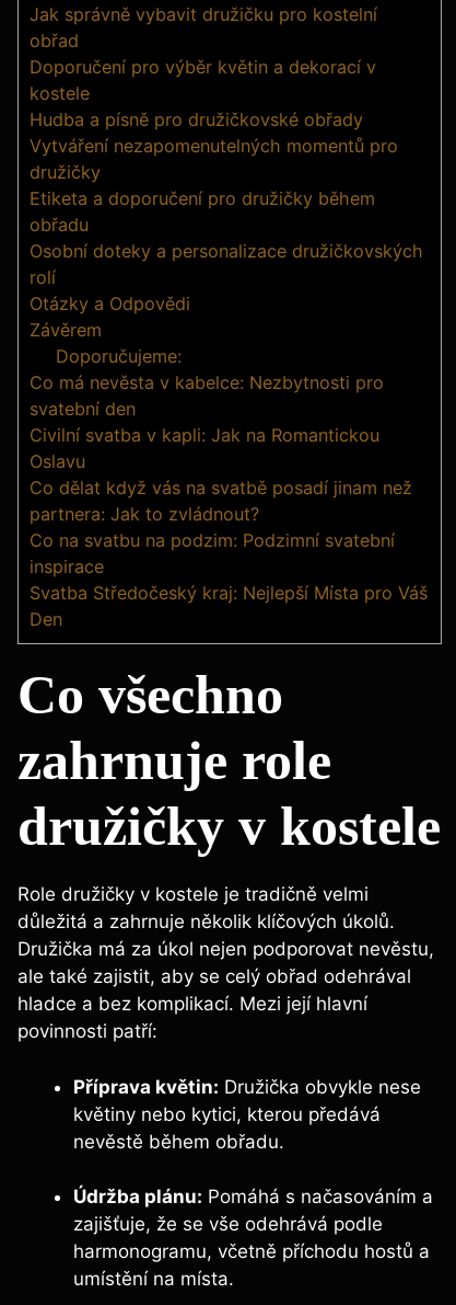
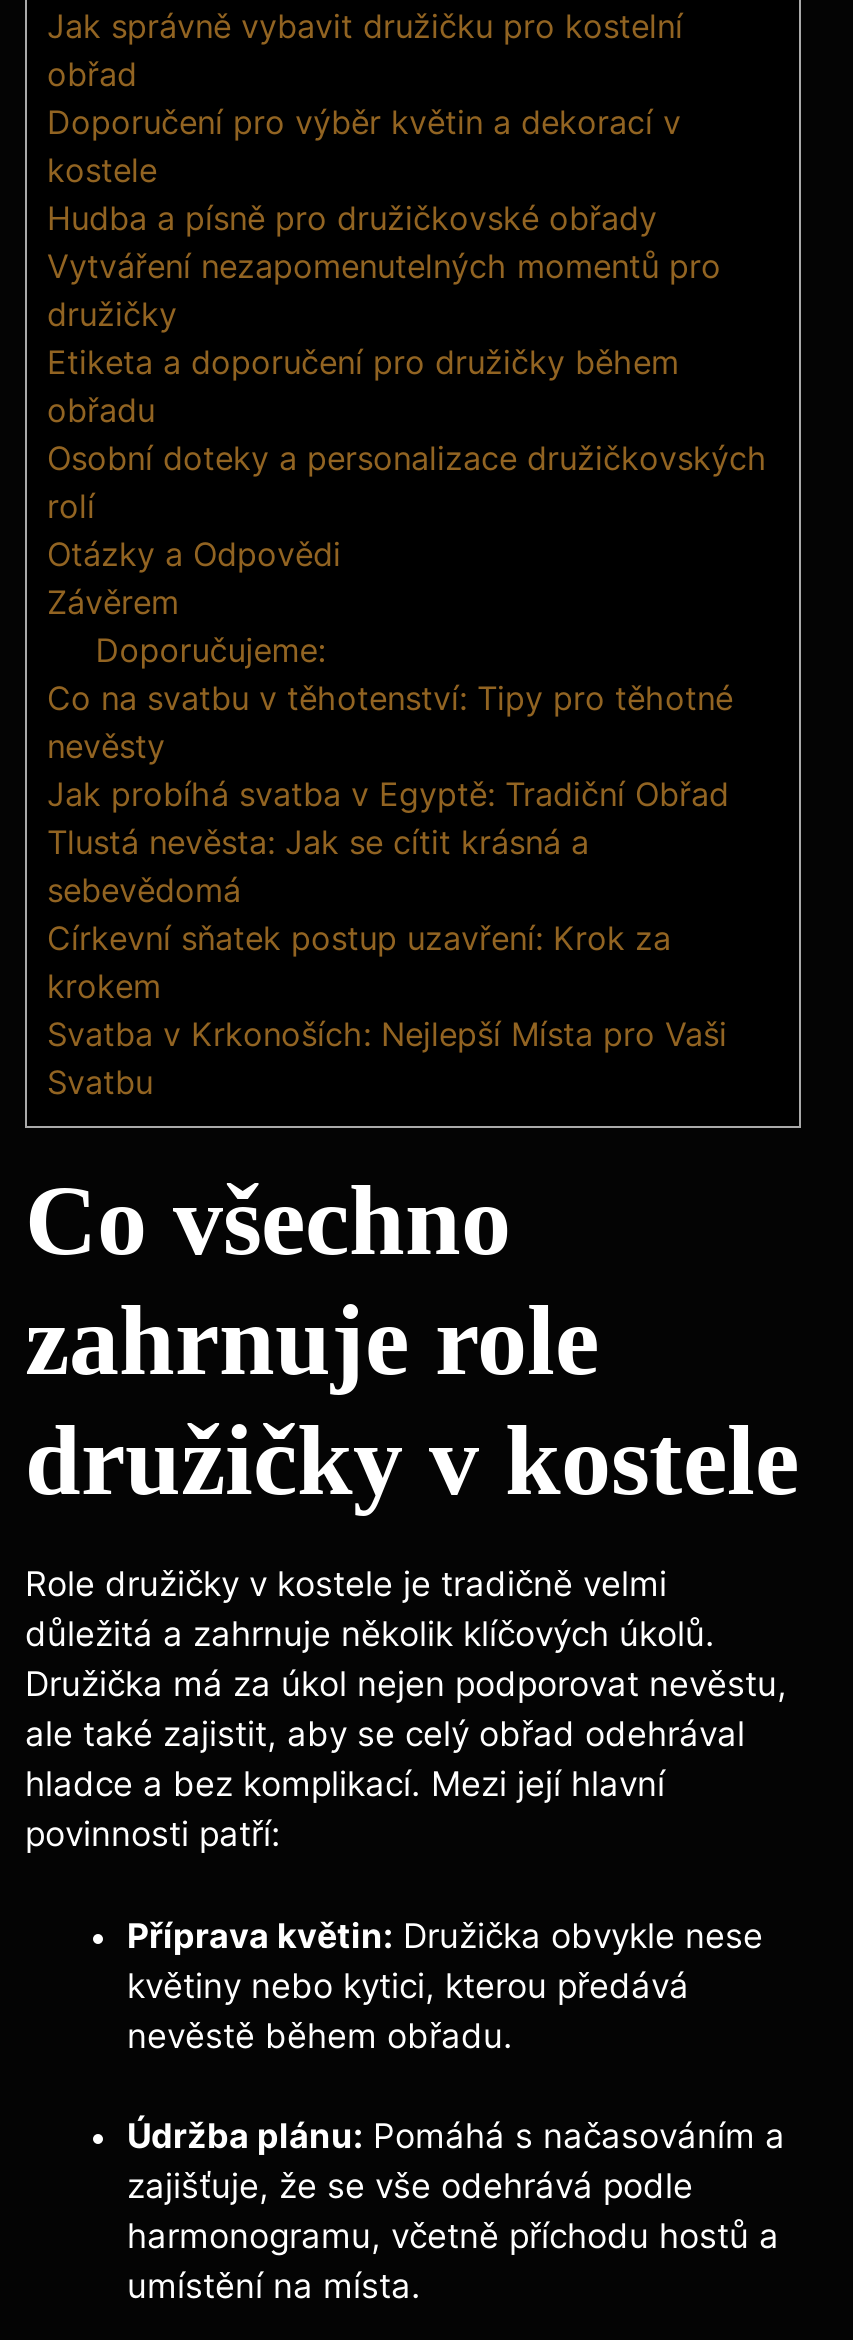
[30,372,428,630] Co má nevěsta v kabelce: Nezbytnosti pro | svatební den | Civilní svatba v kapli: Jak na Romantickou | Oslavu | Co dělat když vás na svatbě posadí jinam než | partnera: Jak to zvládnout? | Co na svatbu na podzim: Podzimní svatební | inspirace | Svatba Středočeský kraj: Nejlepší Místa pro Váš | Den -> [47,678,733,1102] Co na svatbu v těhotenství: Tipy pro těhotné | nevěsty | Jak probíhá svatba v Egyptě: Tradiční Obřad | Tlustá nevěsta: Jak se cítit krásná a | sebevědomá | Církevní sňatek postup uzavření: Krok za | krokem | Svatba v Krkonoších: Nejlepší Místa pro Vaši | Svatbu

